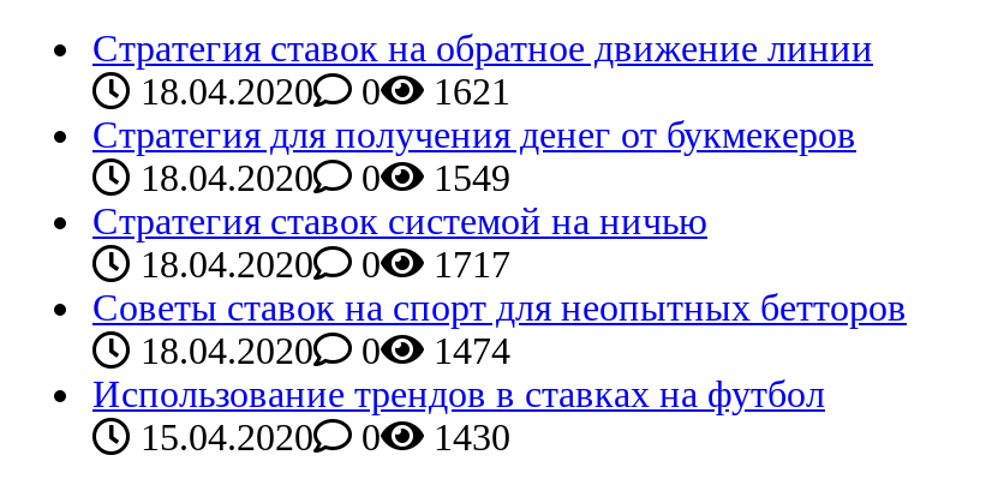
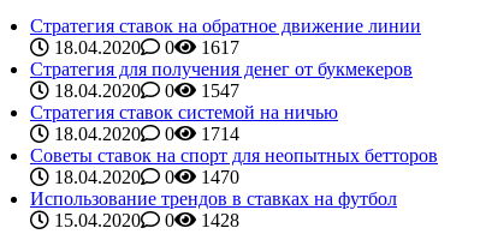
[131,71,510,112] 18.04.2020 0 1621 -> [49,37,239,58] 18.04.2020 0 1617
[131,157,510,198] 18.04.2020 0 1549 -> [49,80,239,101] 18.04.2020 0 1547
[131,244,510,285] 18.04.2020 0 1717 -> [49,124,239,144] 18.04.2020 0 1714
[131,330,510,371] 18.04.2020 0 1474 -> [49,167,239,187] 18.04.2020 0 1470
[131,417,510,457] 15.04.2020 0 1430 -> [49,210,239,230] 15.04.2020 0 1428

